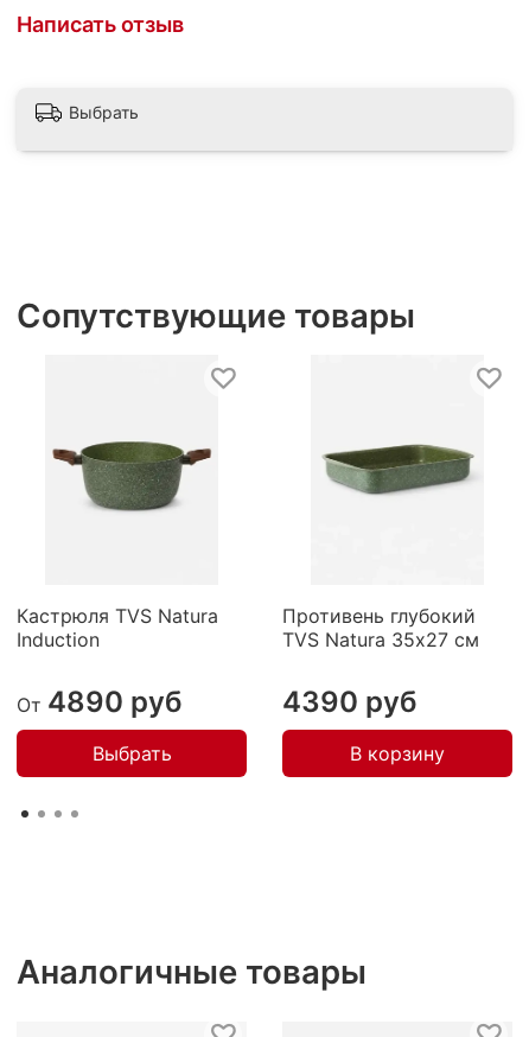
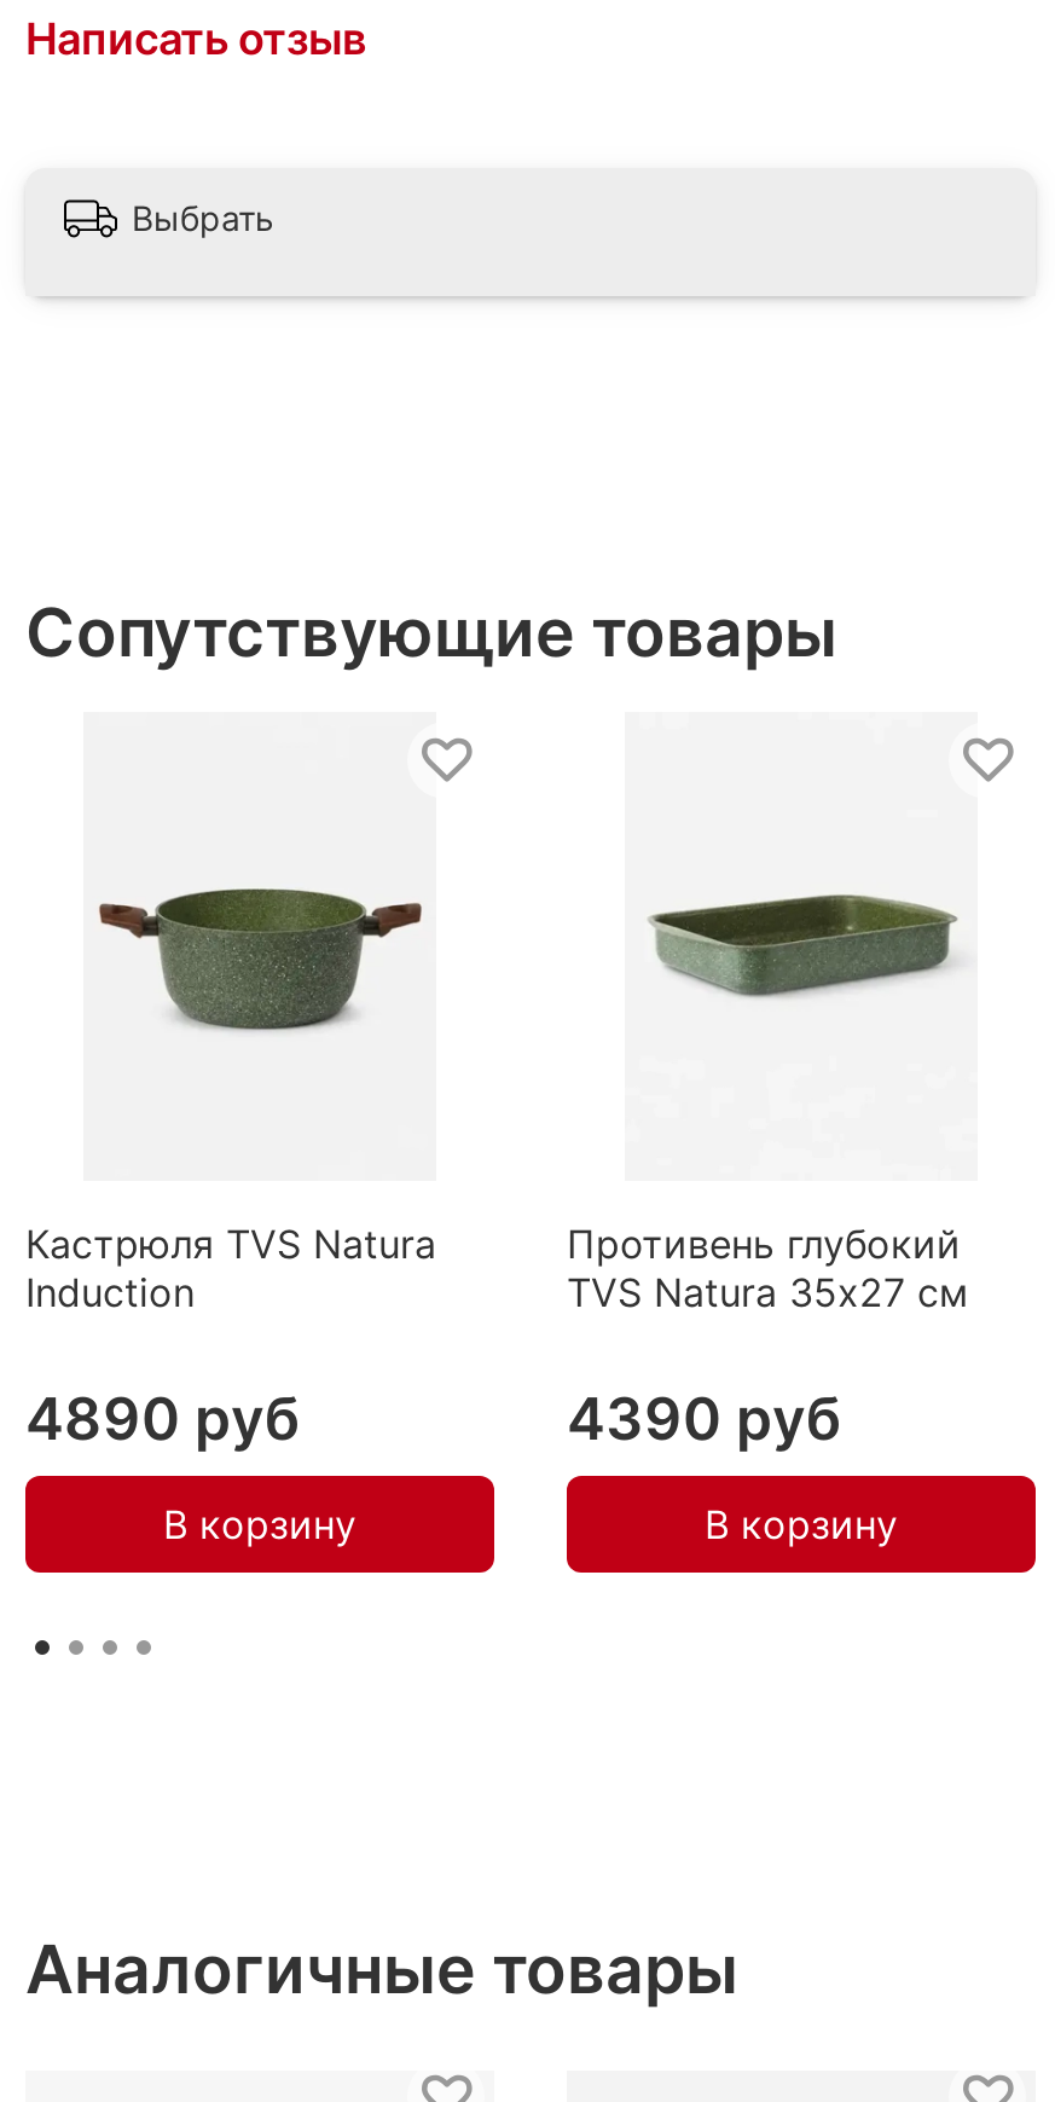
[17,685,183,720] От 4890 руб -> [25,1385,301,1455] 4890 руб
[92,742,171,766] Выбрать -> [163,1501,357,1550] В корзину

